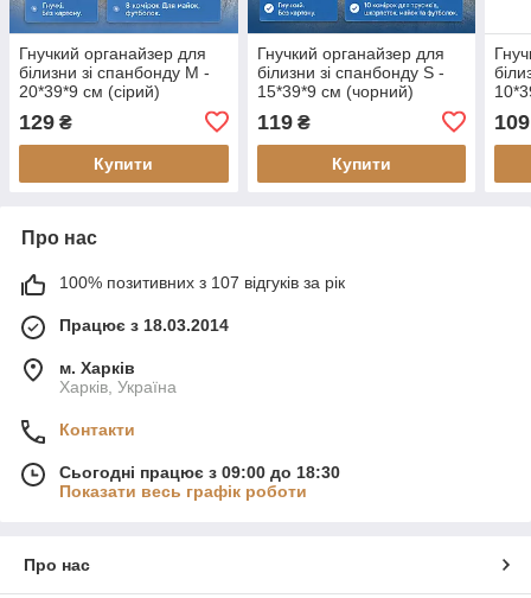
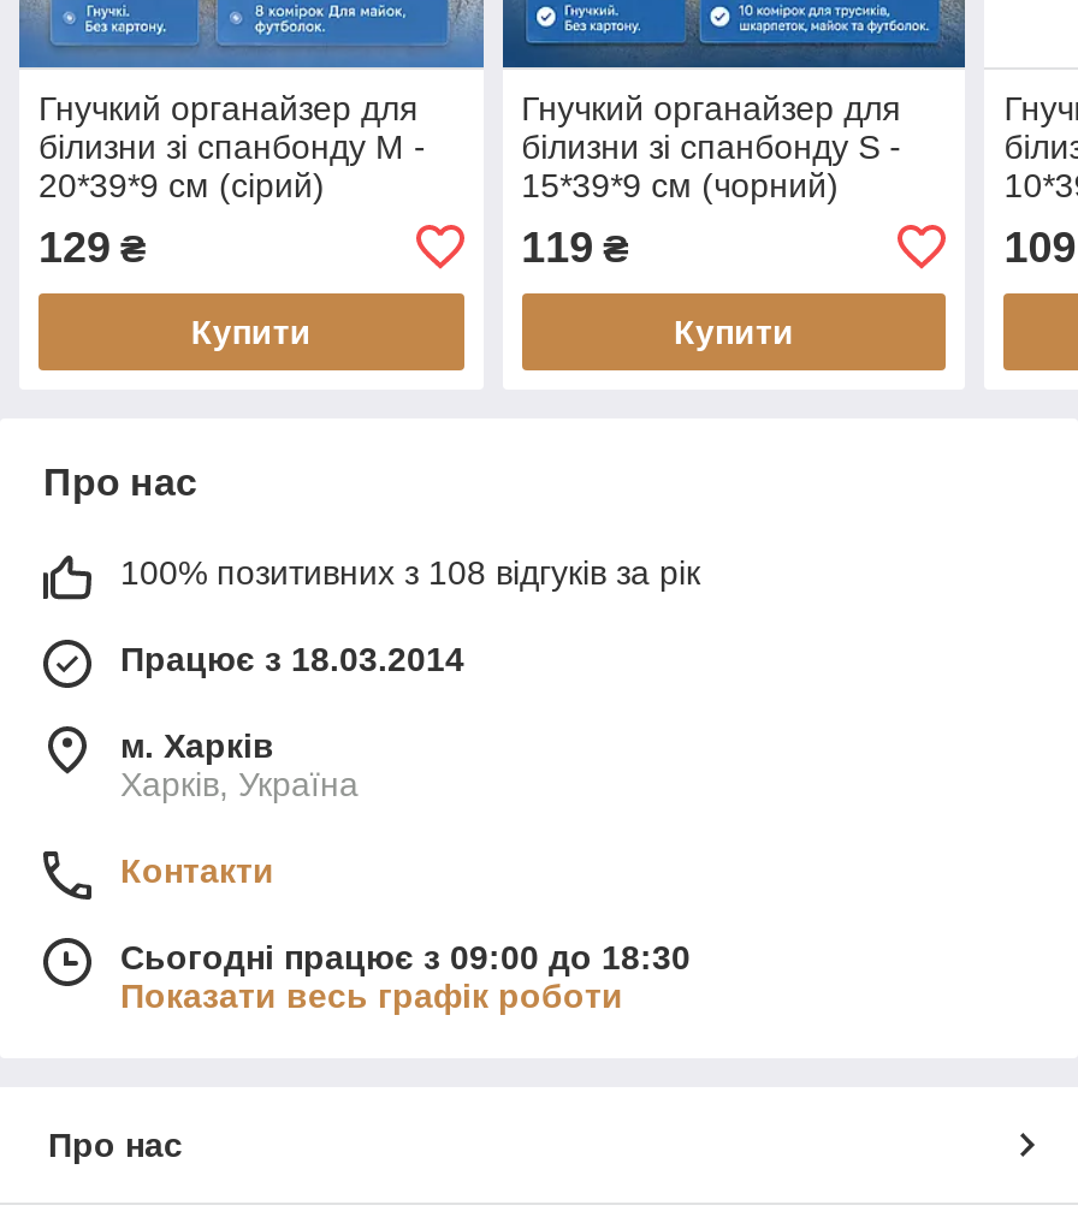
[59,273,345,292] 100% позитивних з 107 відгуків за рік -> [120,553,700,591] 100% позитивних з 108 відгуків за рік

